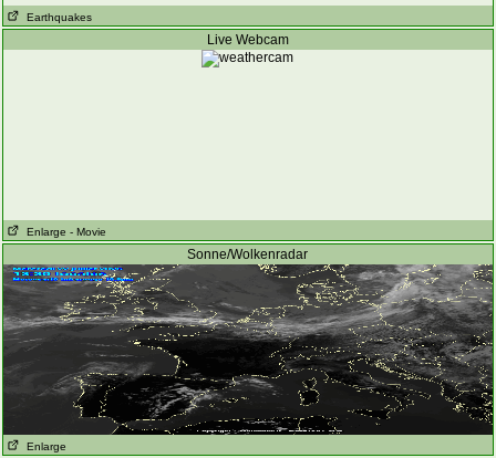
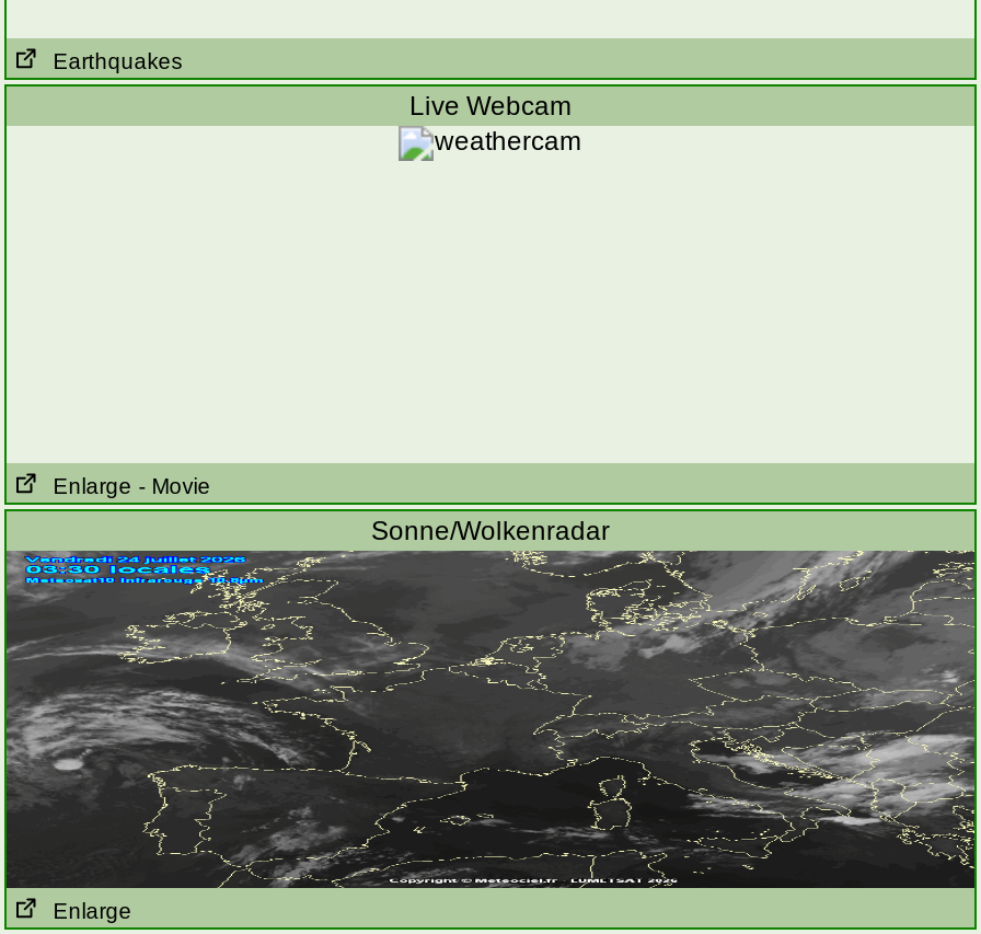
[3,264,493,435] [image] -> [7,551,974,888] [image]

